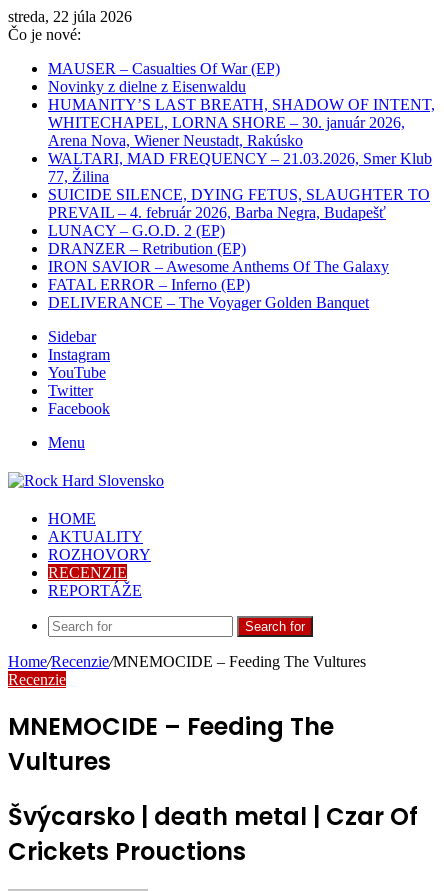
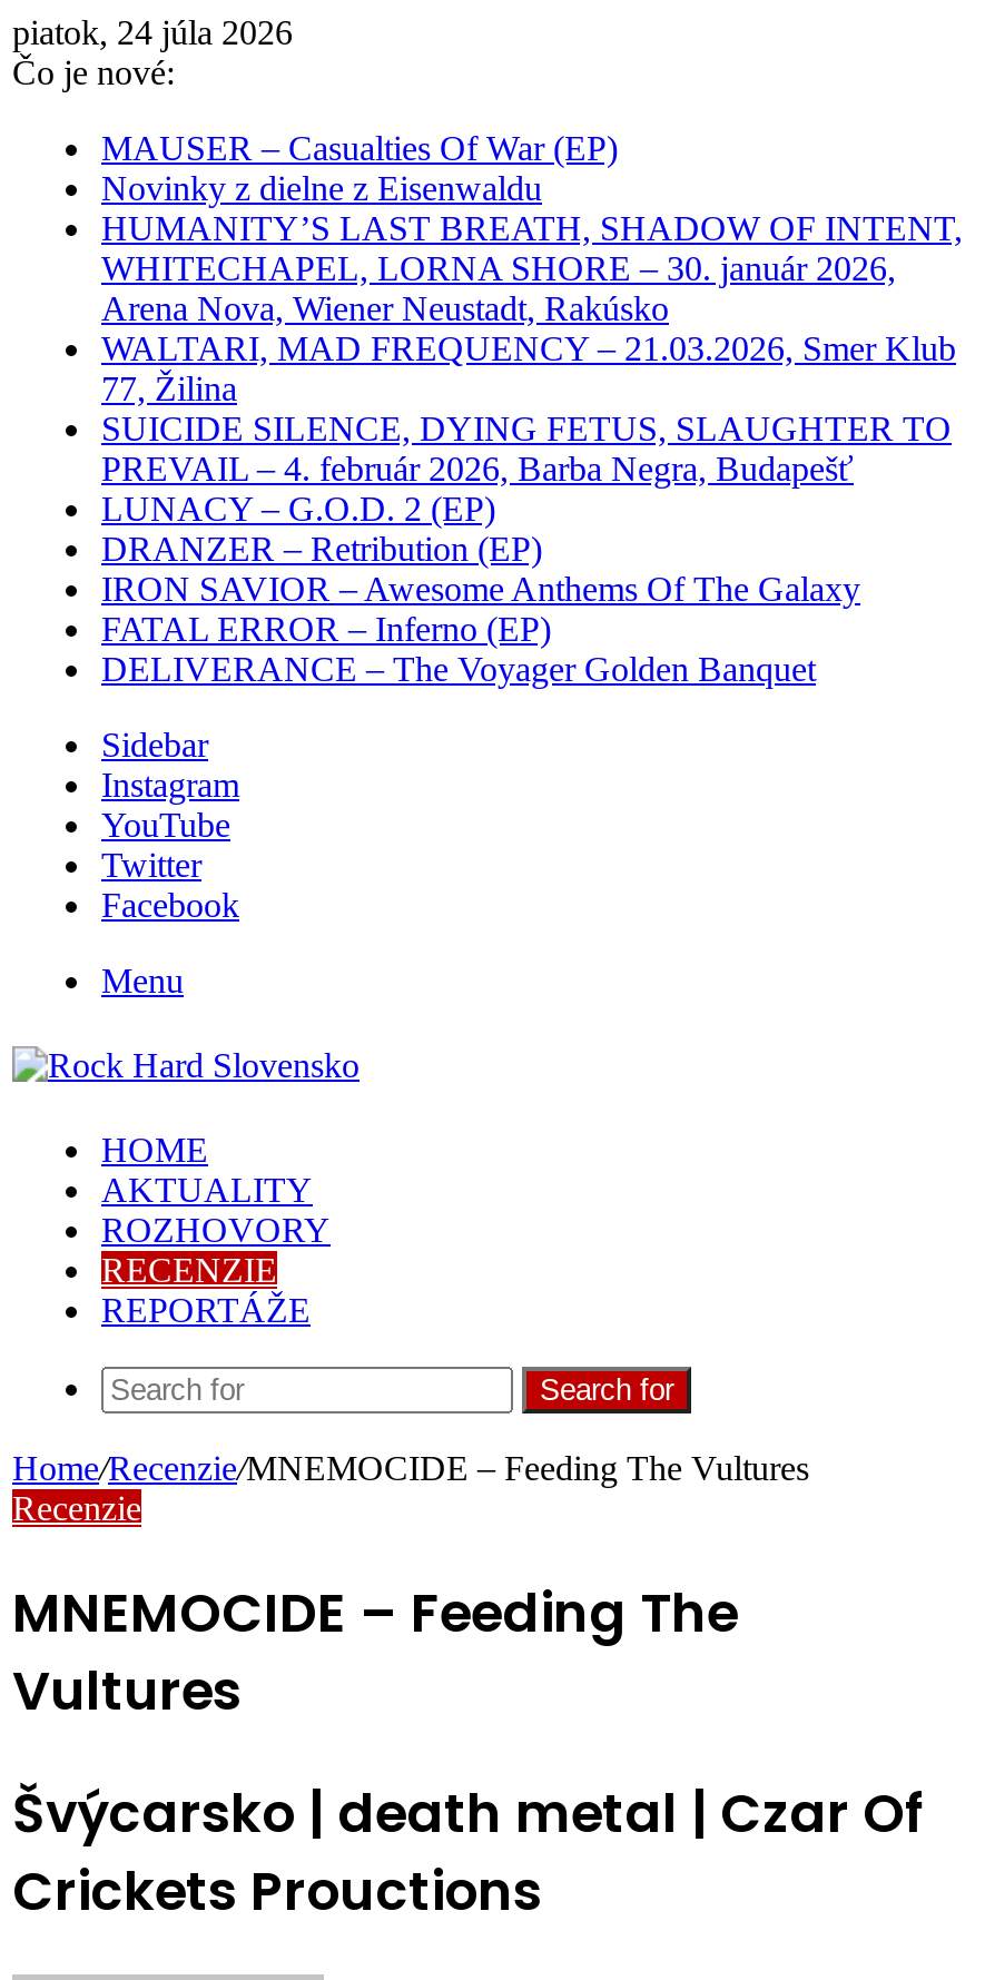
[8,8,132,25] streda, 22 júla 2026 -> [12,13,293,51] piatok, 24 júla 2026

